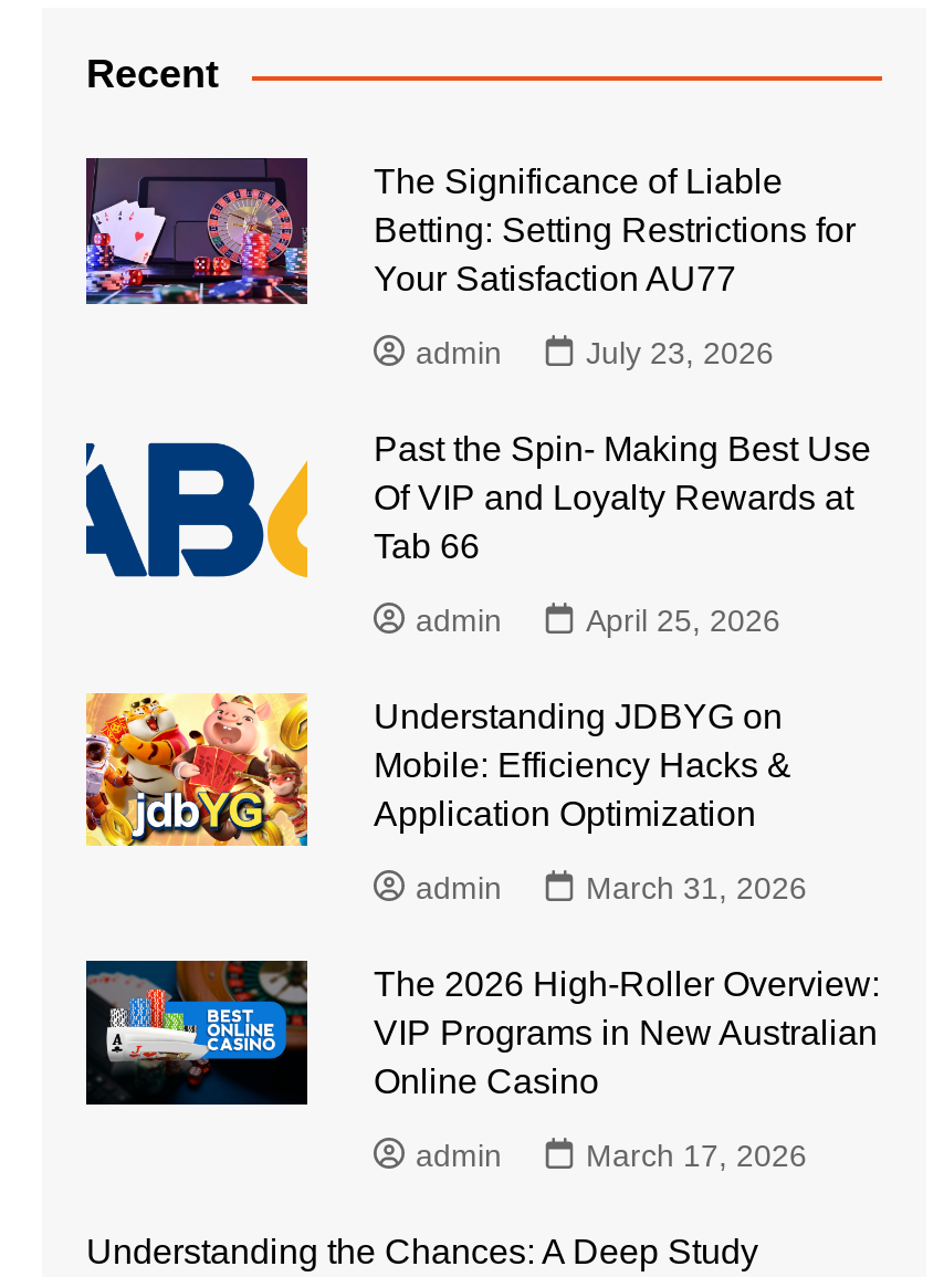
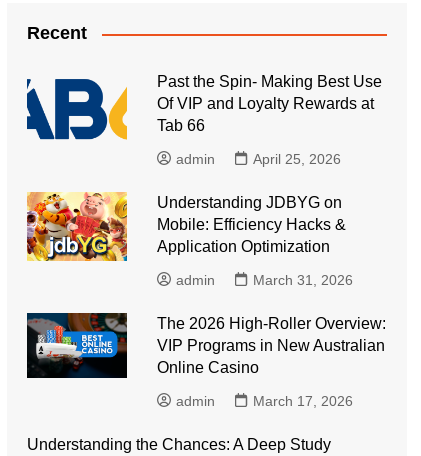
[84,156,856,370] [image] | The Significance of Liable | Betting: Setting Restrictions for | Your Satisfaction AU77 | admin | July 23, 2026 -> none

